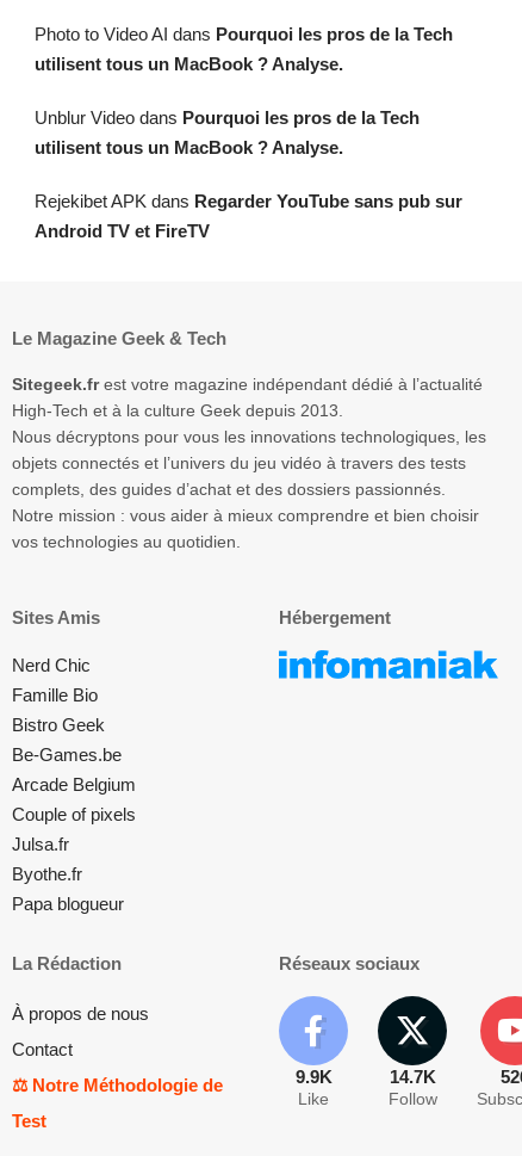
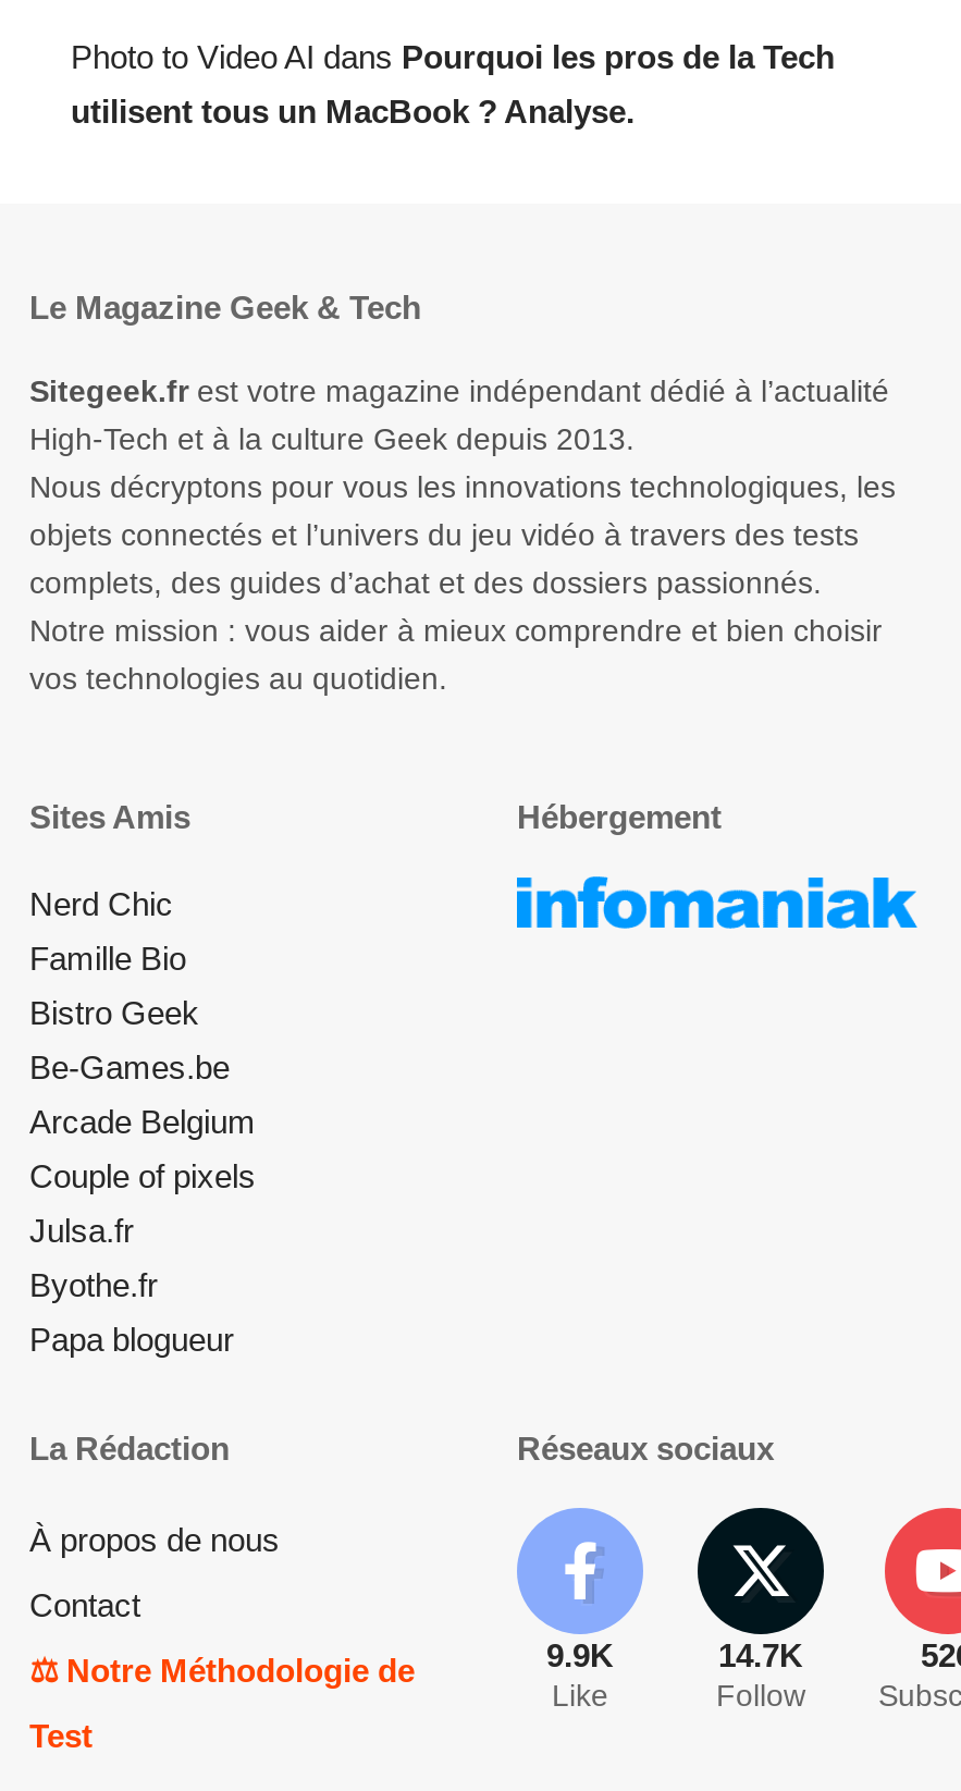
[35,107,462,241] Unblur Video dans Pourquoi les pros de la Tech | utilisent tous un MacBook ? Analyse. | Rejekibet APK dans Regarder YouTube sans pub sur | Android TV et FireTV -> none

